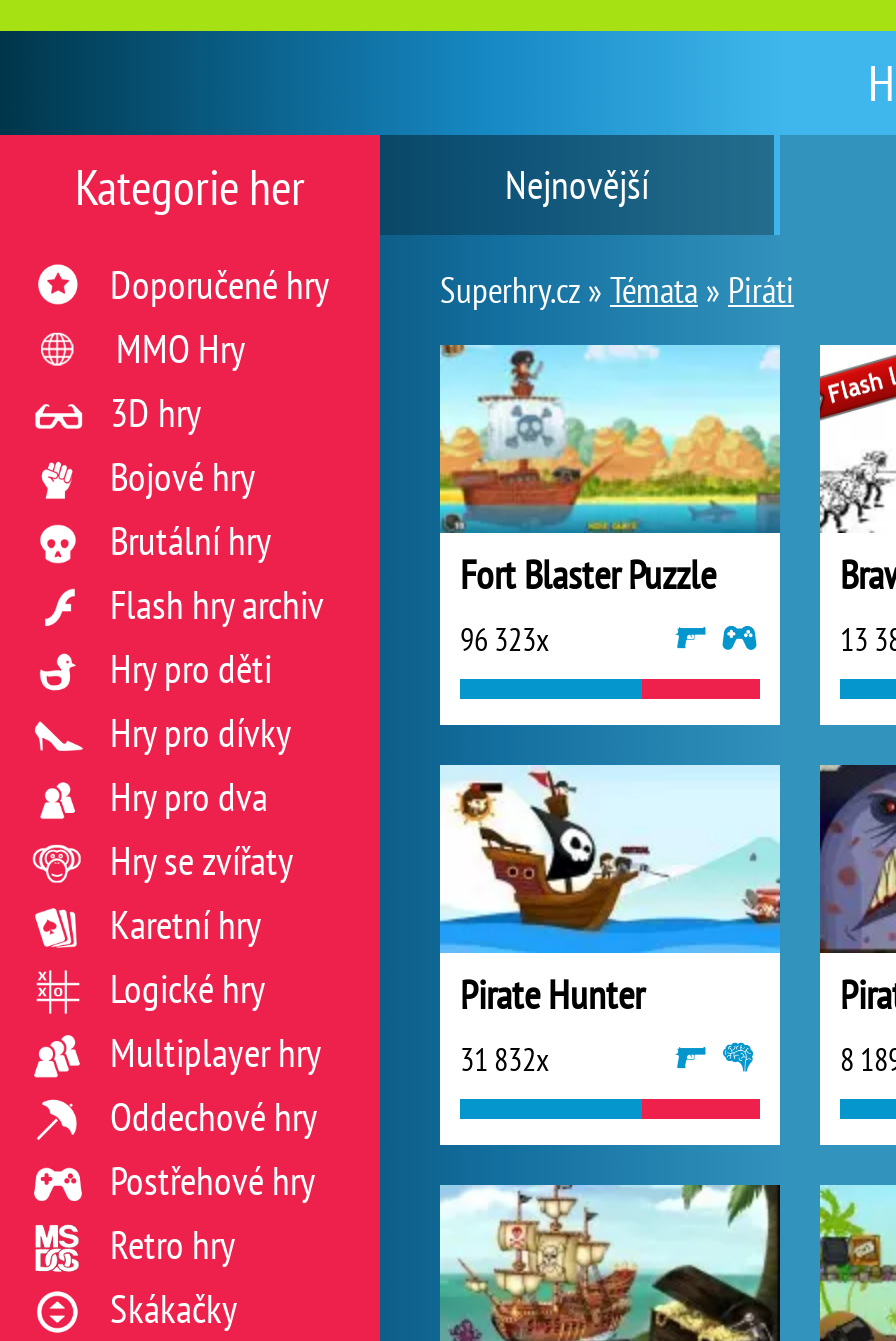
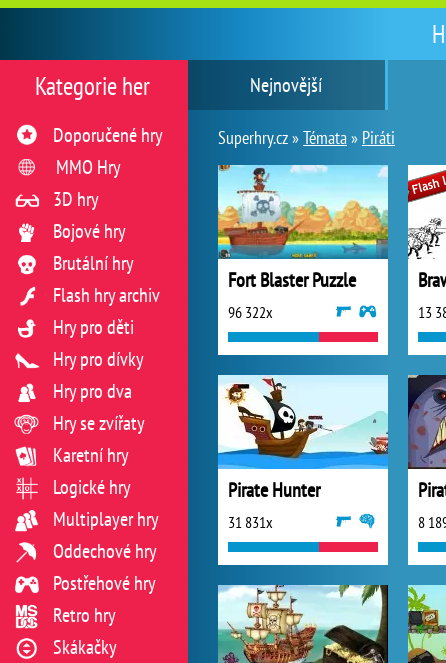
[460,619,550,659] 96 323x -> [228,302,273,322] 96 322x
[460,1039,550,1079] 31 832x -> [228,512,273,532] 31 831x

